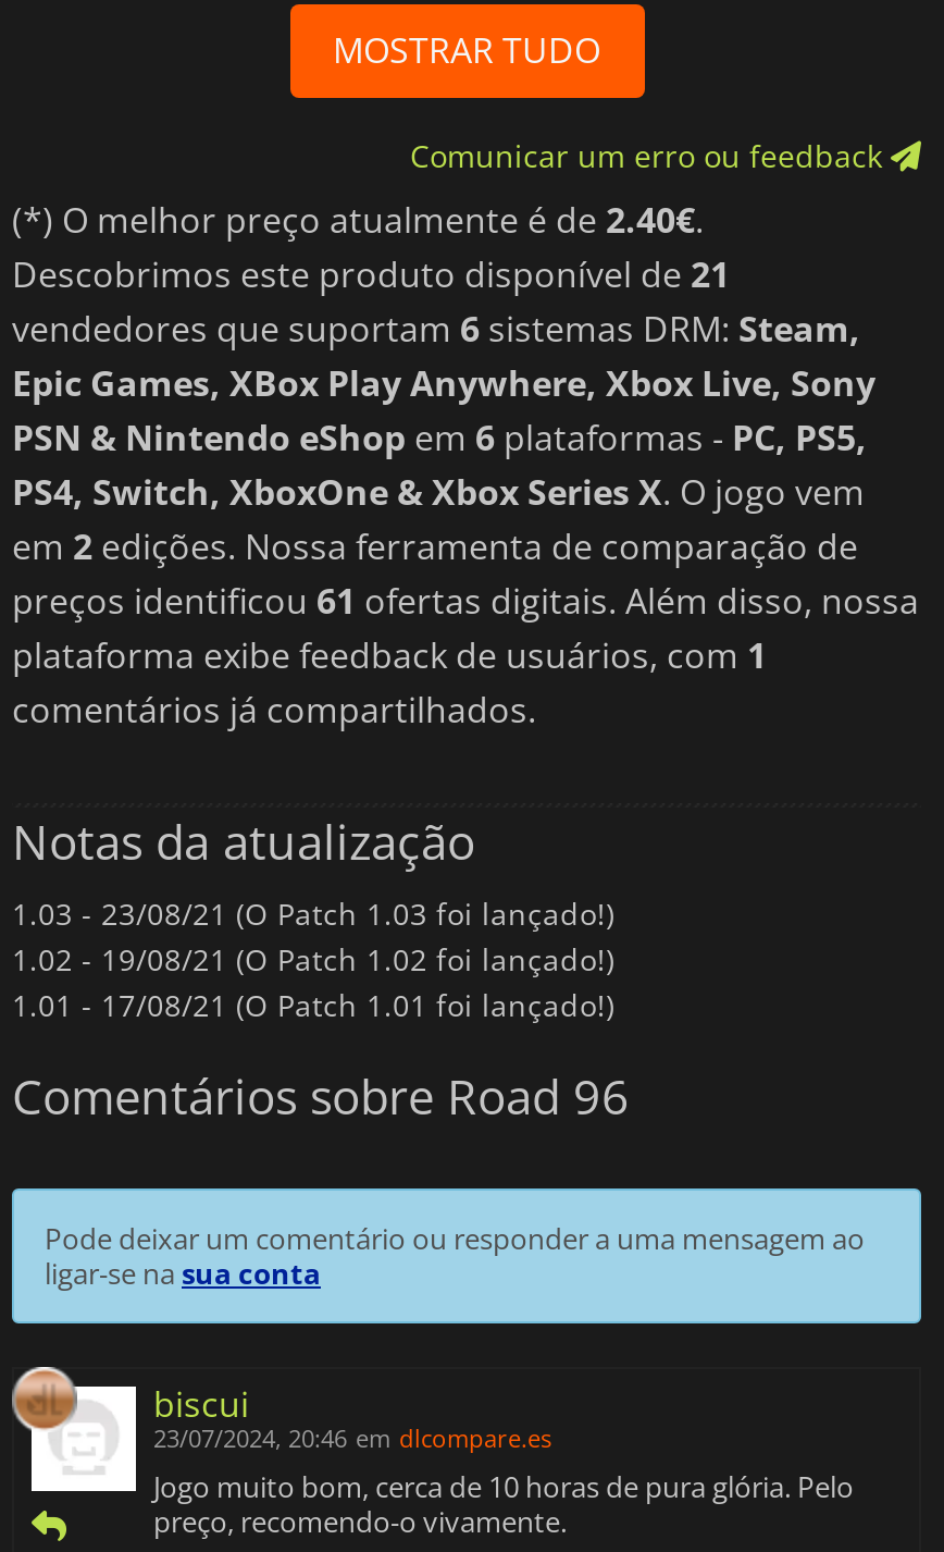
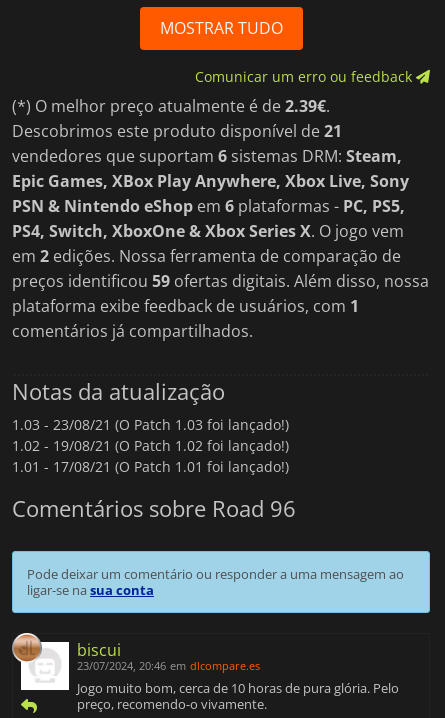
[12,195,704,243] (*) O melhor preço atualmente é de 2.40€. -> [12,95,330,117] (*) O melhor preço atualmente é de 2.39€.
[12,576,919,624] preços identificou 61 ofertas digitais. Além disso, nossa -> [12,270,429,292] preços identificou 59 ofertas digitais. Além disso, nossa

